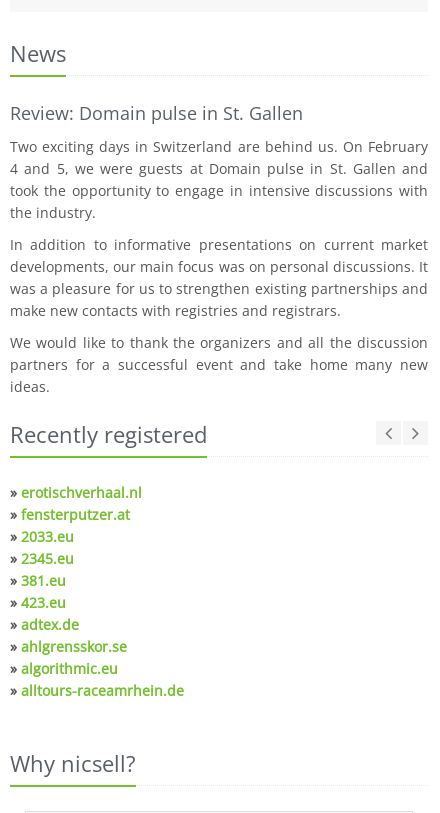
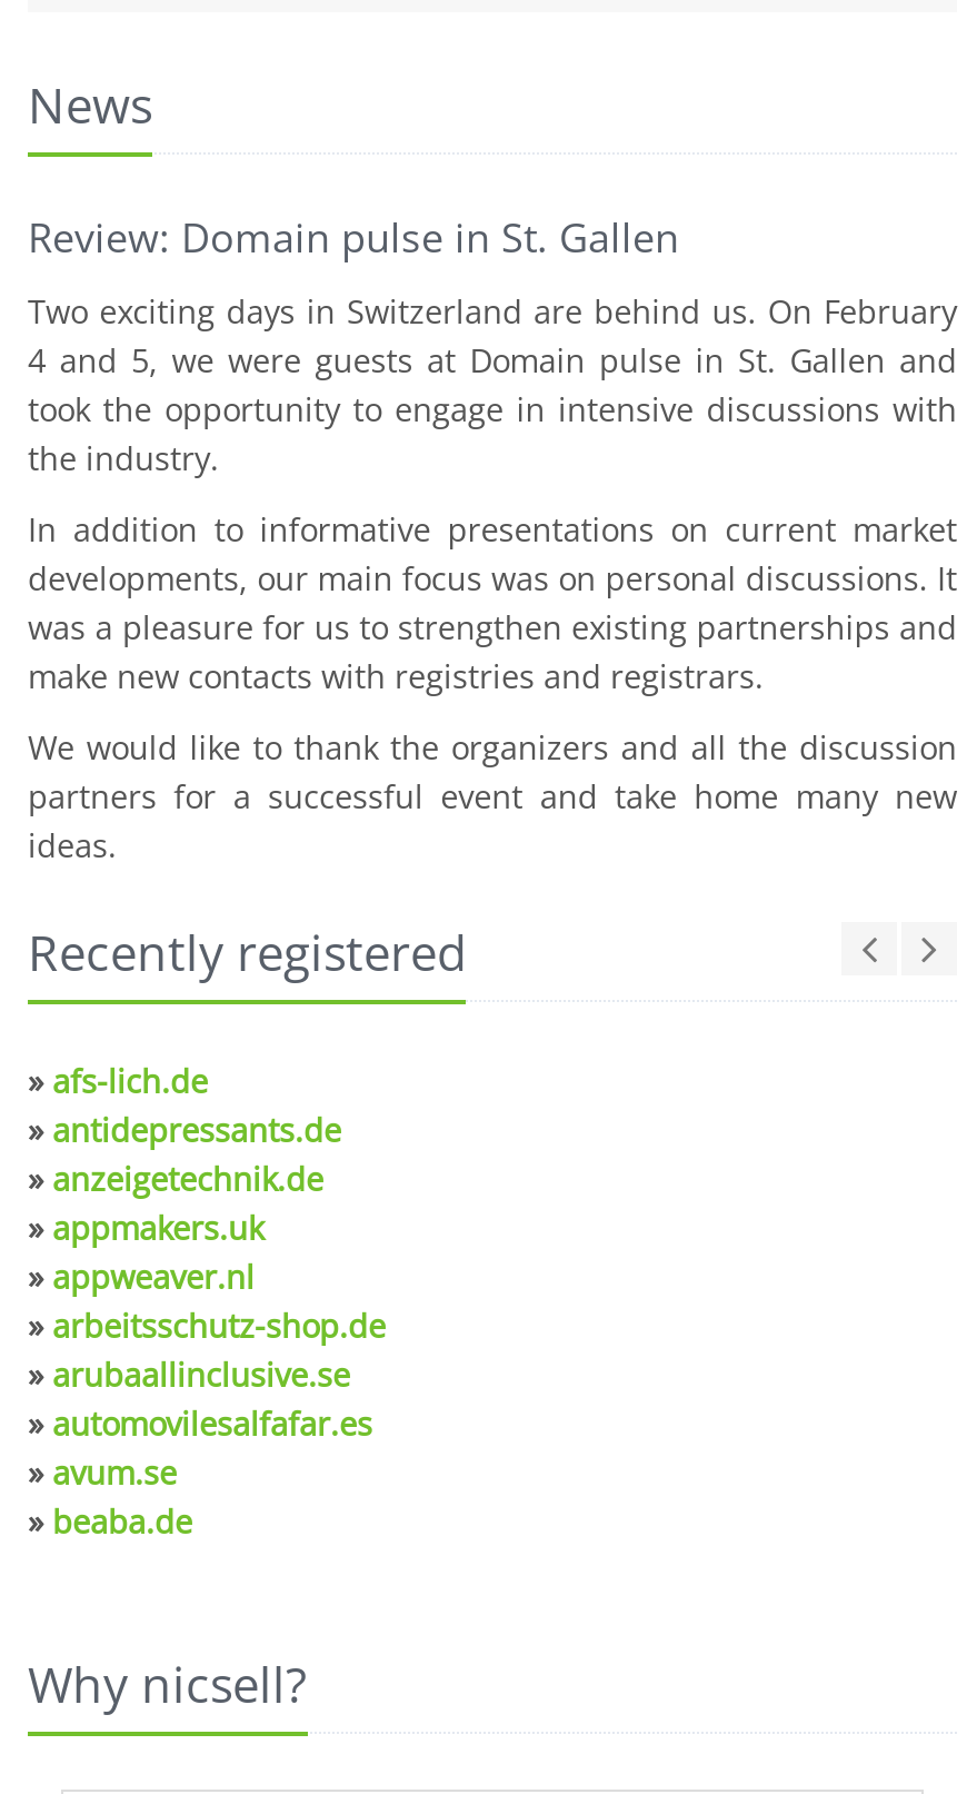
[10,483,184,700] » erotischverhaal.nl | » fensterputzer.at | » 2033.eu | » 2345.eu | » 381.eu | » 423.eu | » adtex.de | » ahlgrensskor.se | » algorithmic.eu | » alltours-raceamrhein.de -> [28,1060,386,1543] » afs-lich.de | » antidepressants.de | » anzeigetechnik.de | » appmakers.uk | » appweaver.nl | » arbeitsschutz-shop.de | » arubaallinclusive.se | » automovilesalfafar.es | » avum.se | » beaba.de

